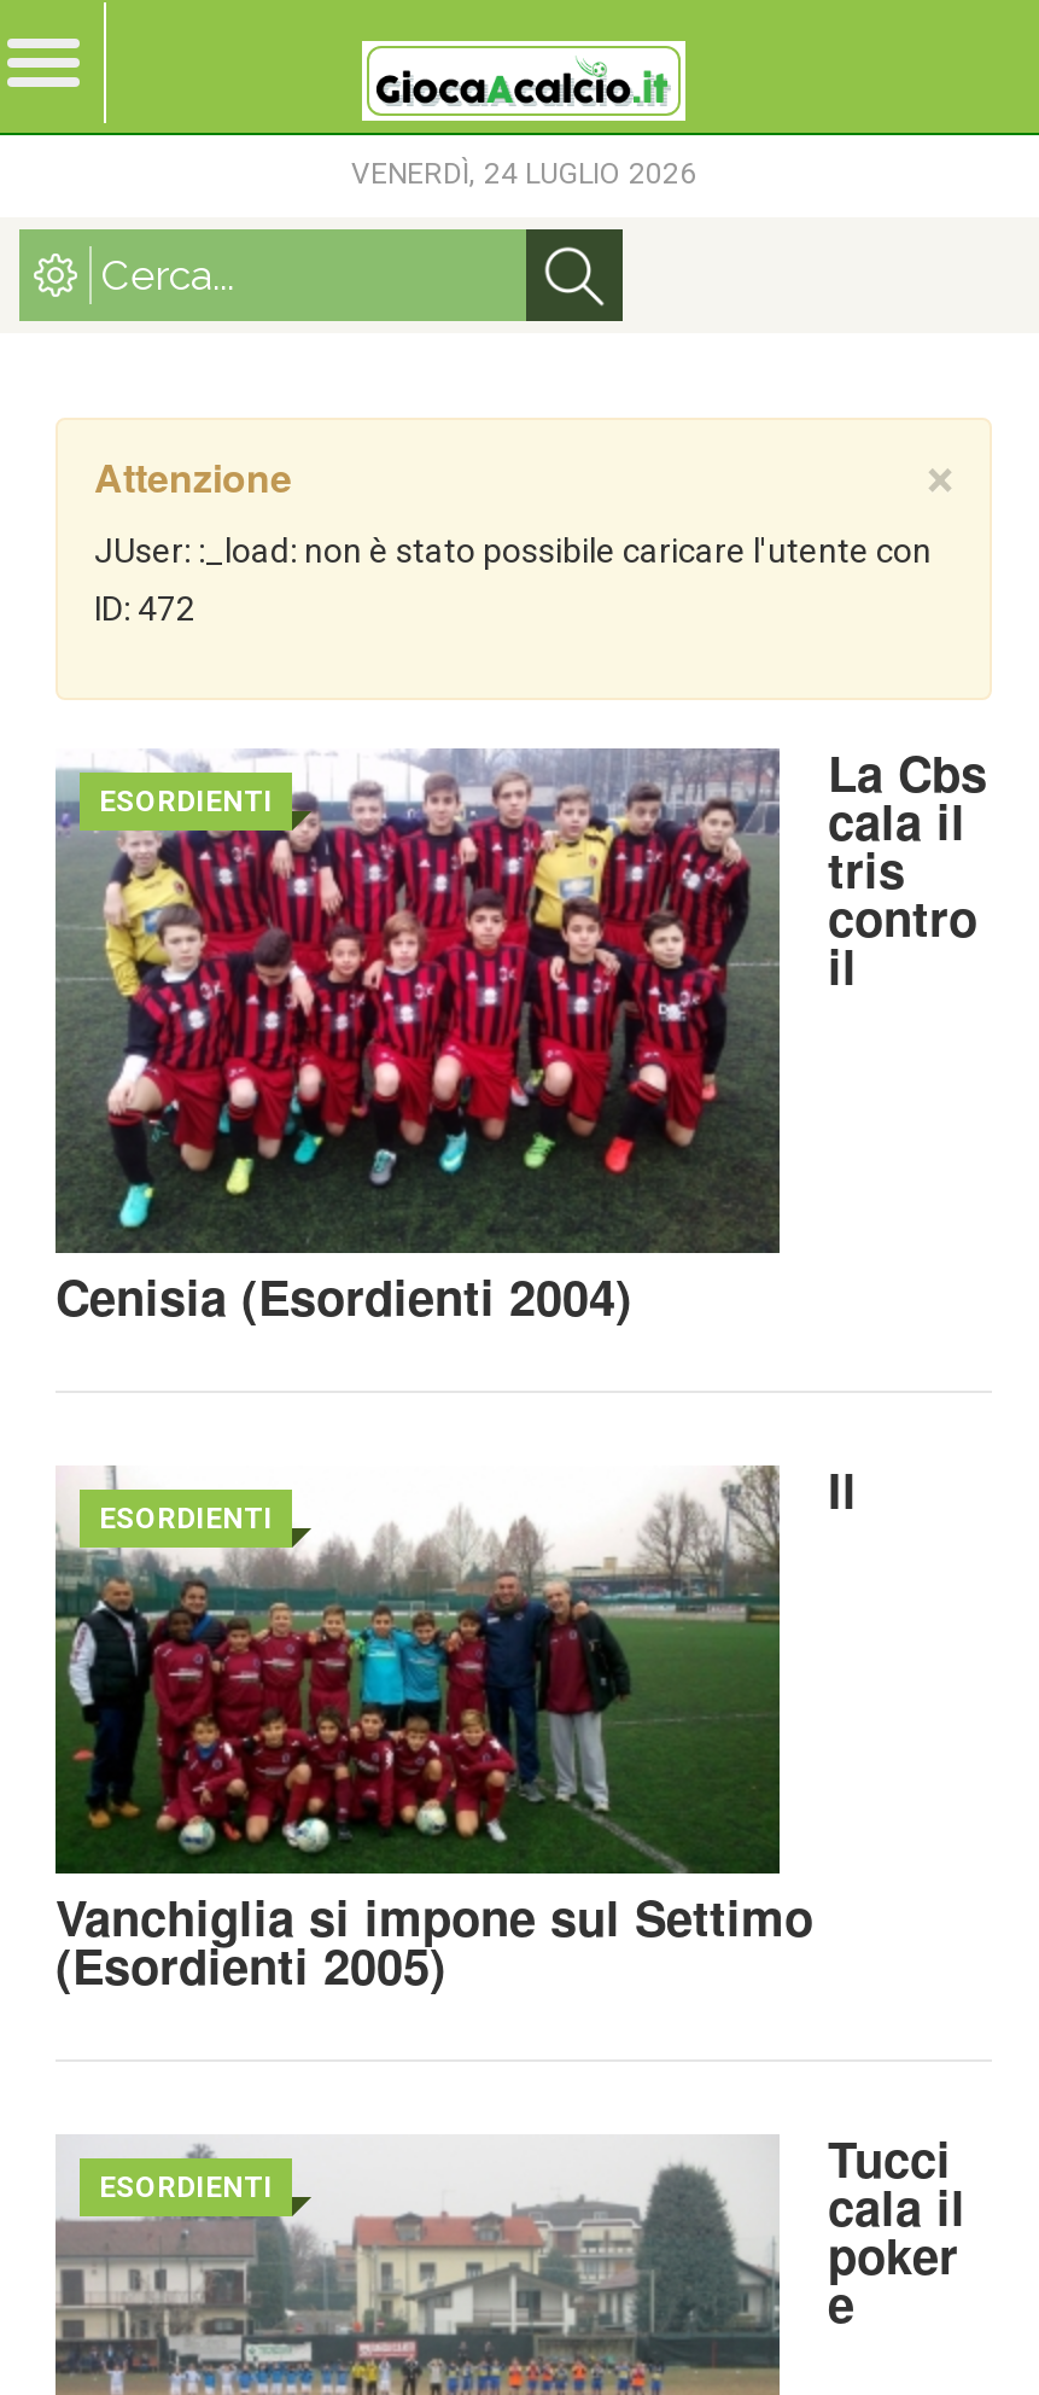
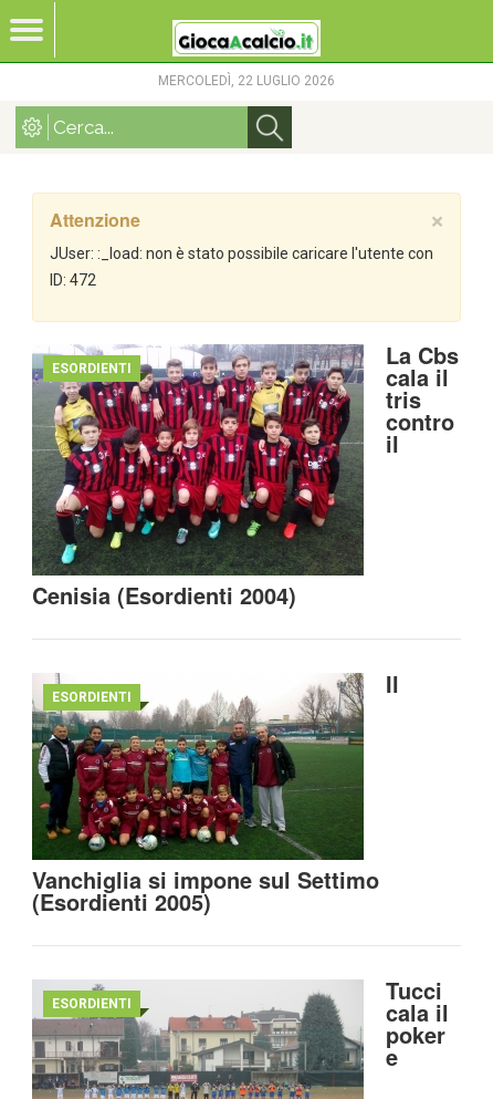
[351,157,696,191] VENERDÌ, 24 LUGLIO 2026 -> [158,73,335,89] MERCOLEDÌ, 22 LUGLIO 2026

